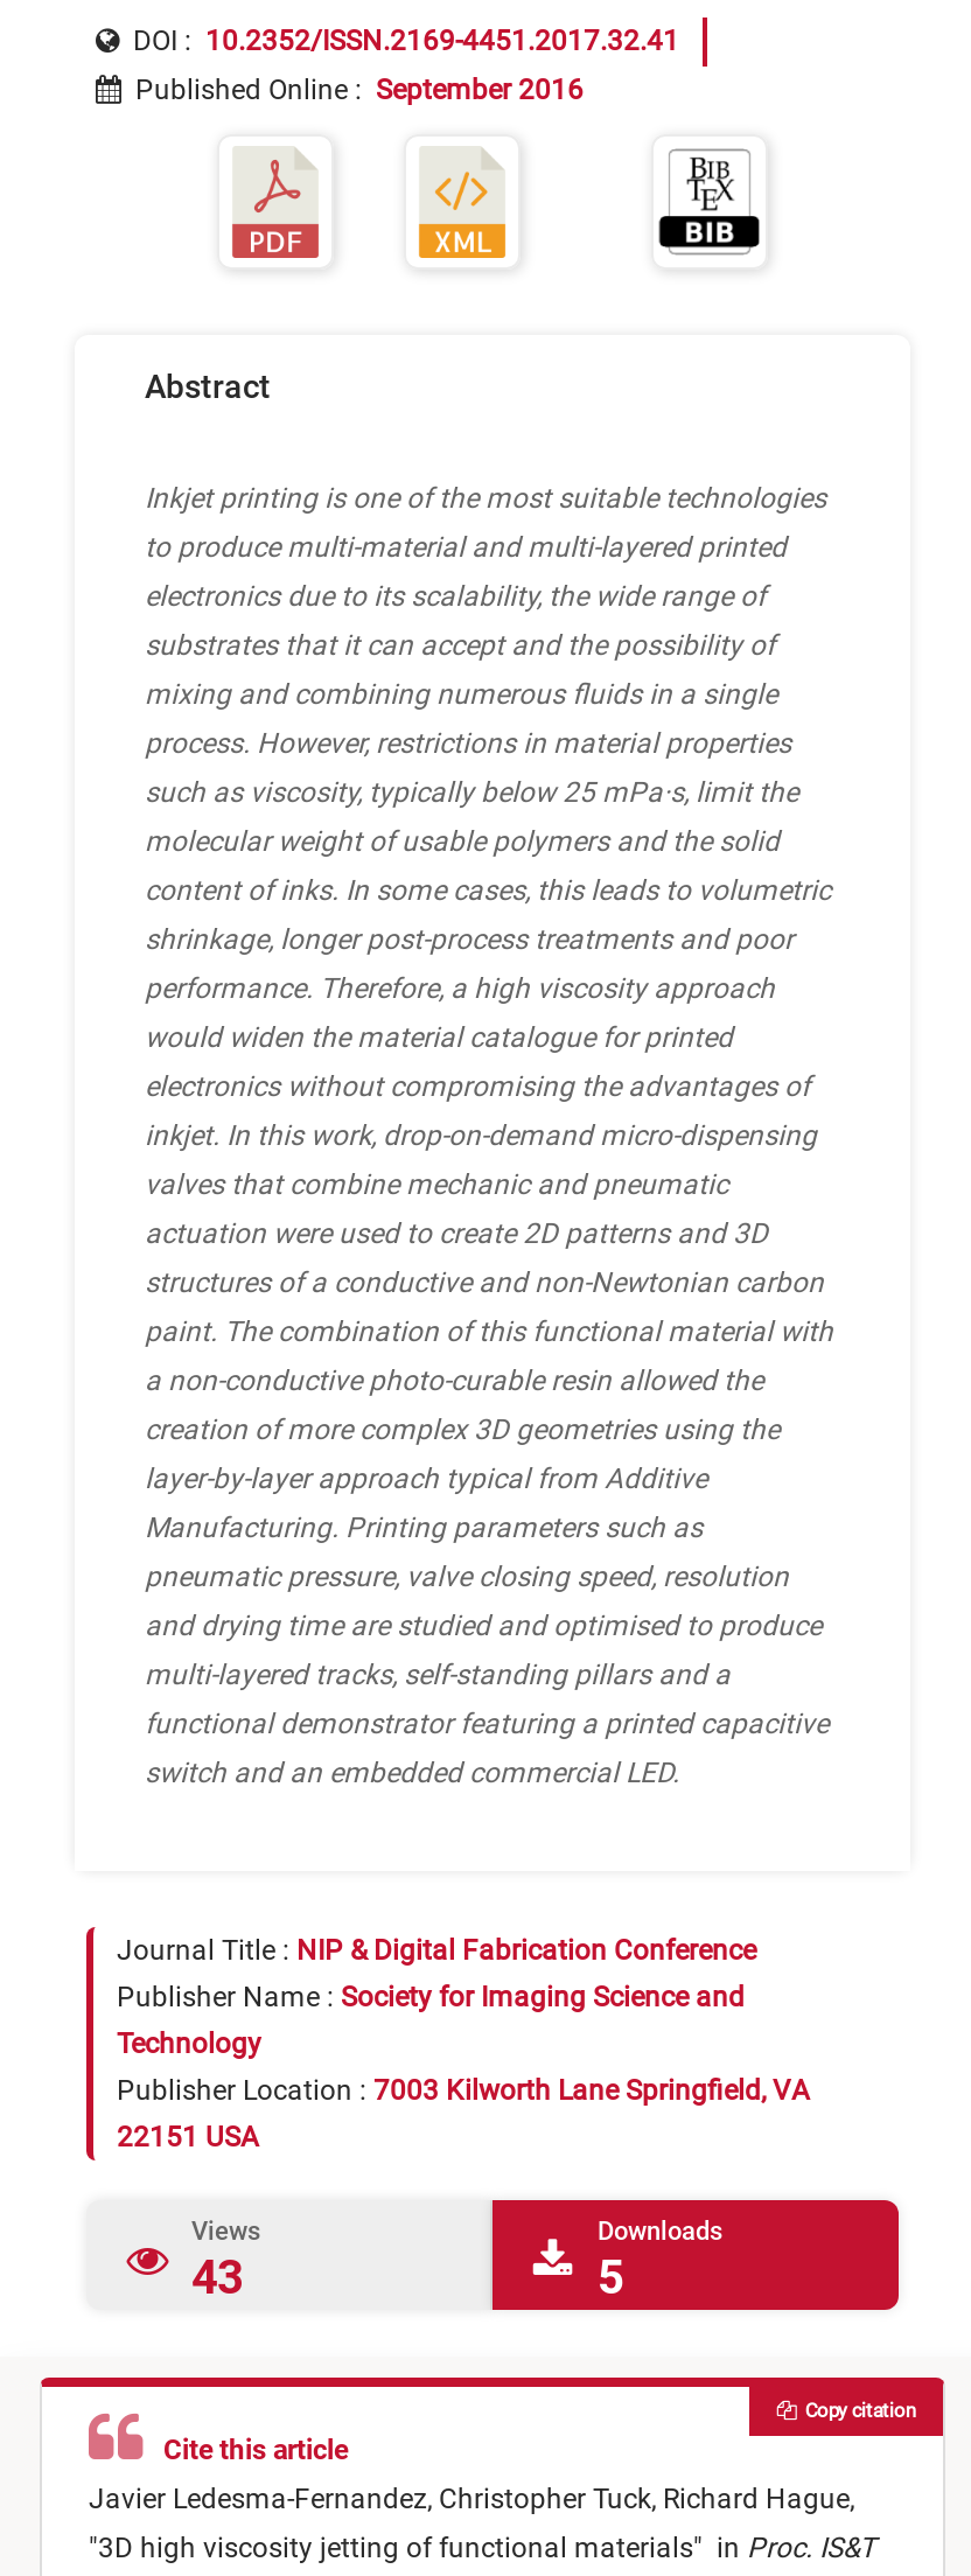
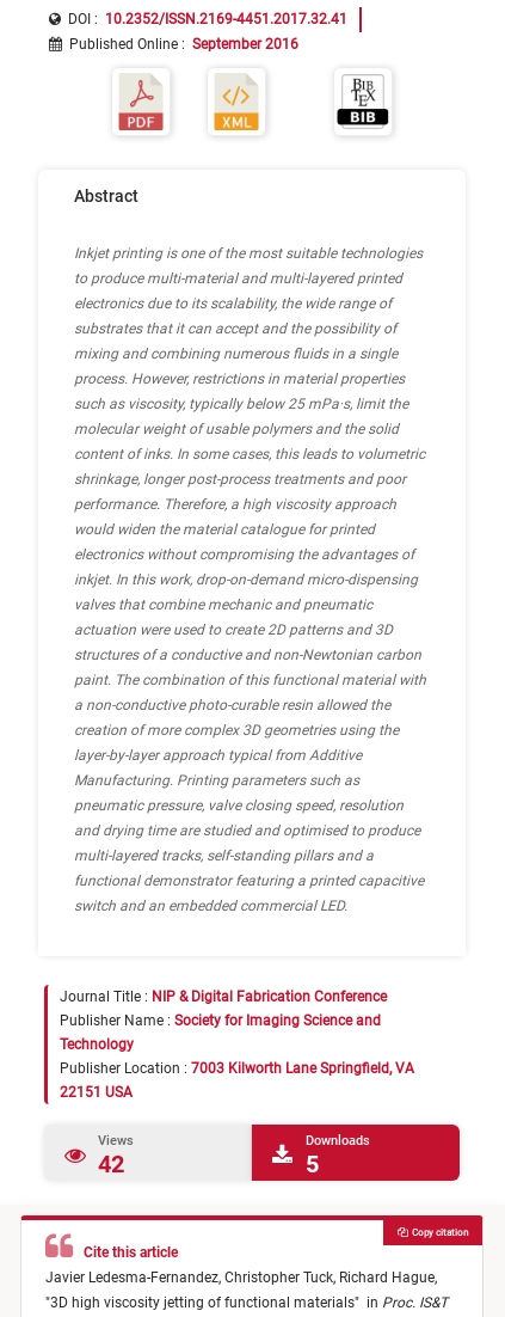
[191,2249,243,2305] 43 -> [98,1150,124,1178] 42

